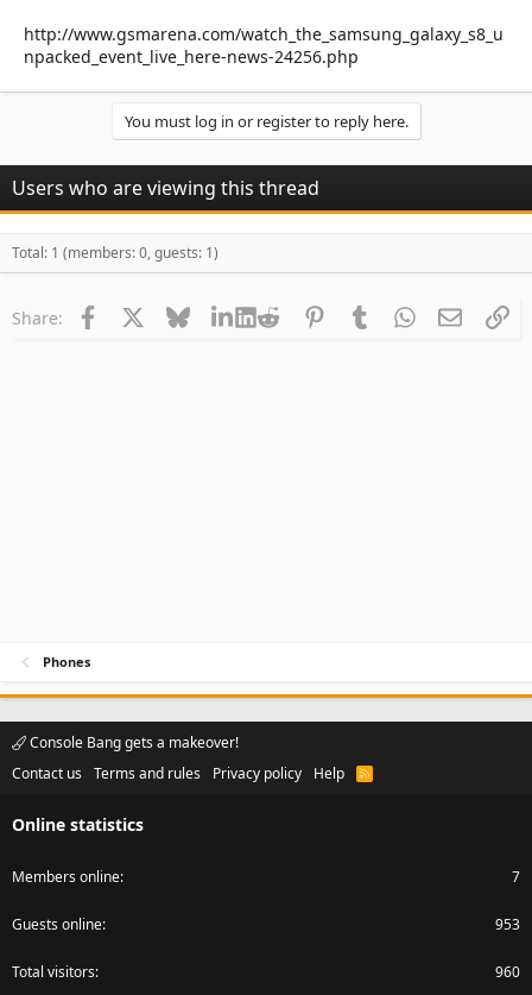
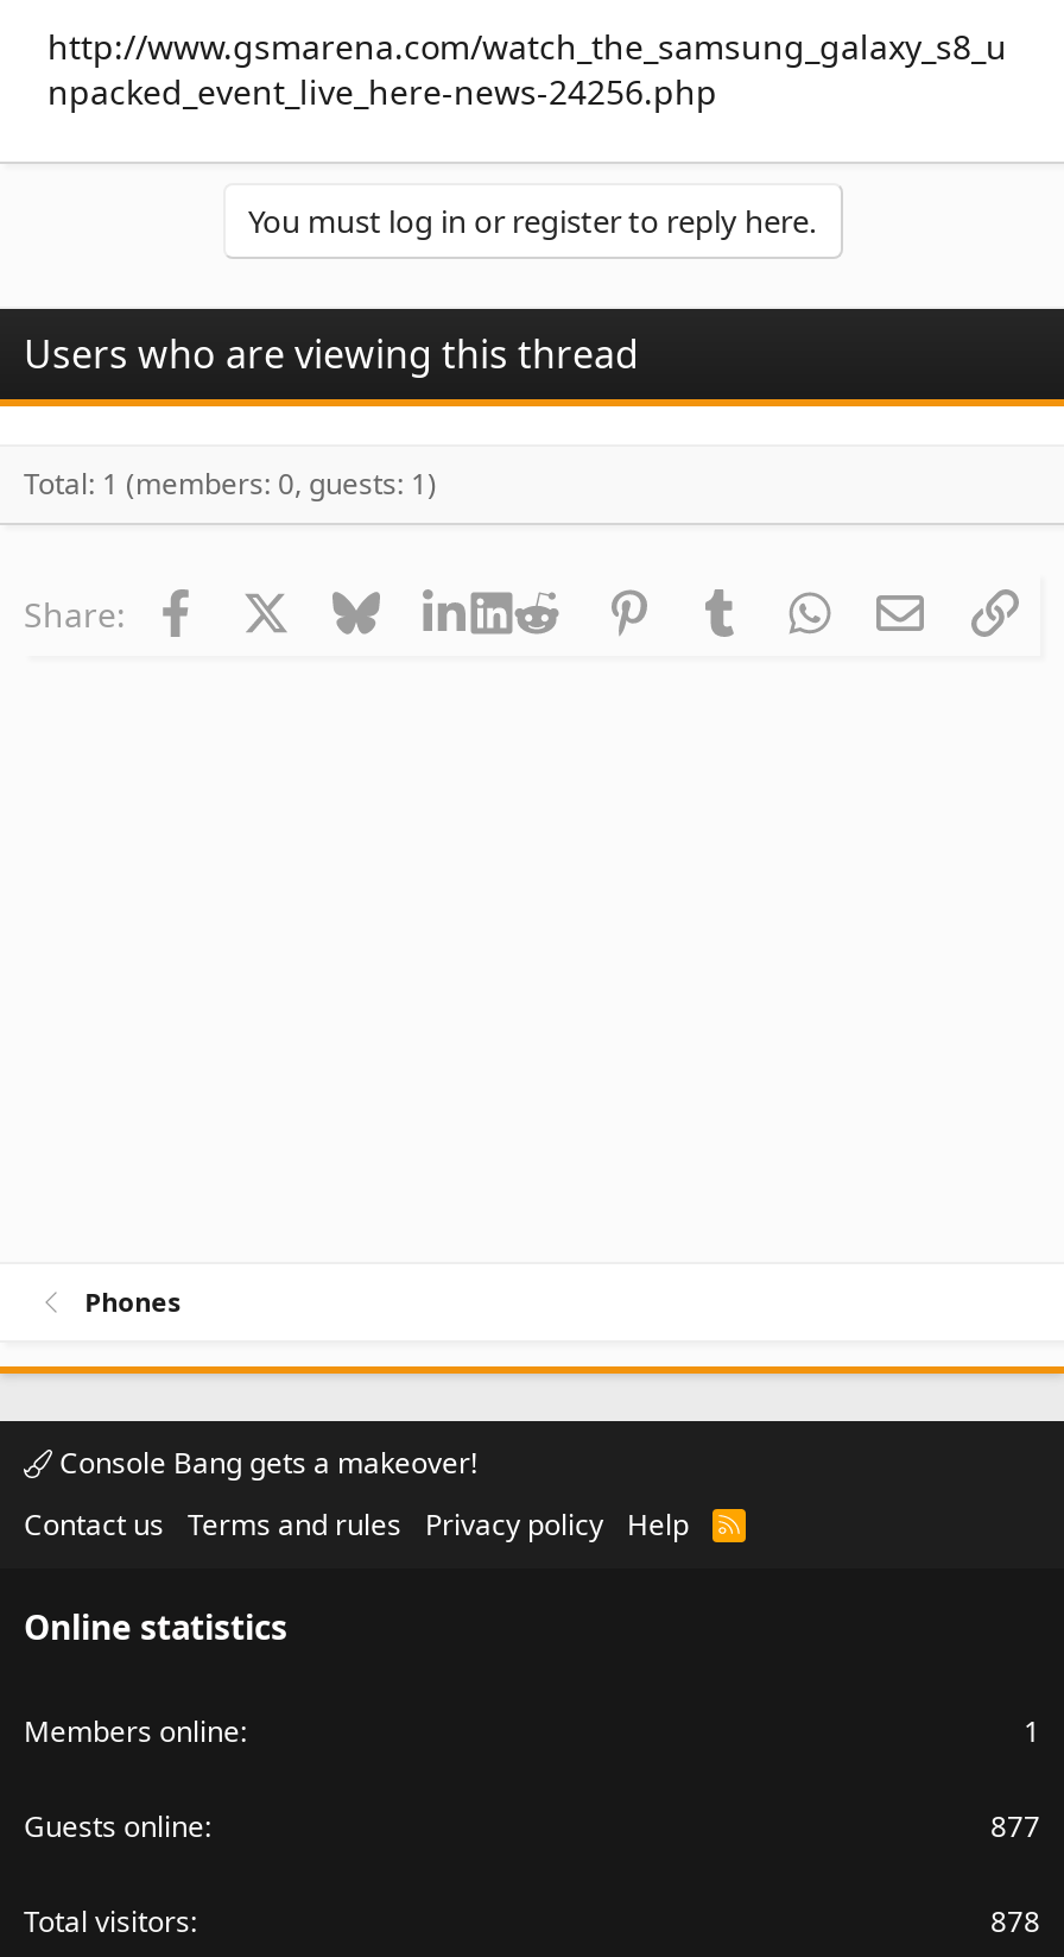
[512,867,520,887] 7 -> [1024,1711,1040,1752] 1
[495,914,520,934] 953 -> [990,1806,1040,1847] 877
[495,962,520,982] 960 -> [990,1901,1040,1942] 878

